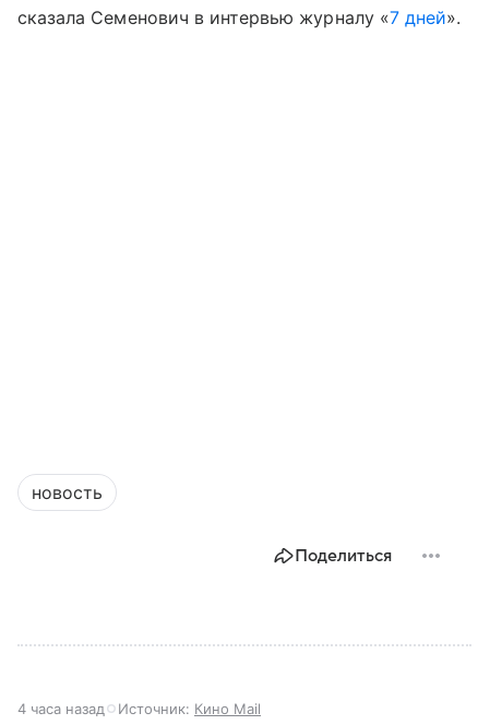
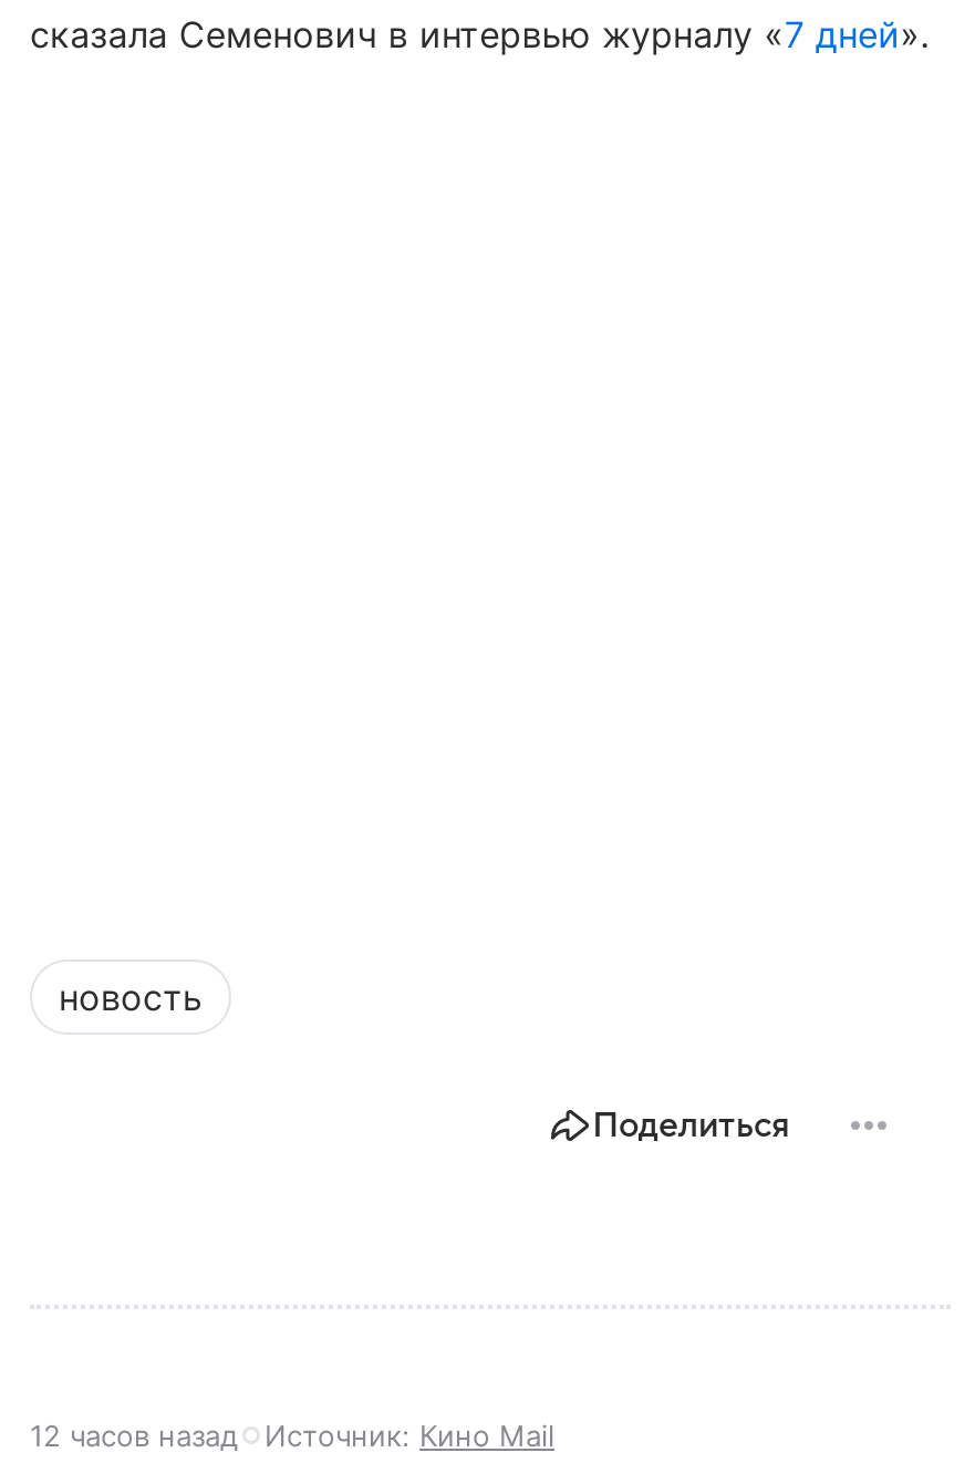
[17,700,261,717] 4 часа назад Источник: Кино Mail -> [30,1417,554,1453] 12 часов назад Источник: Кино Mail

